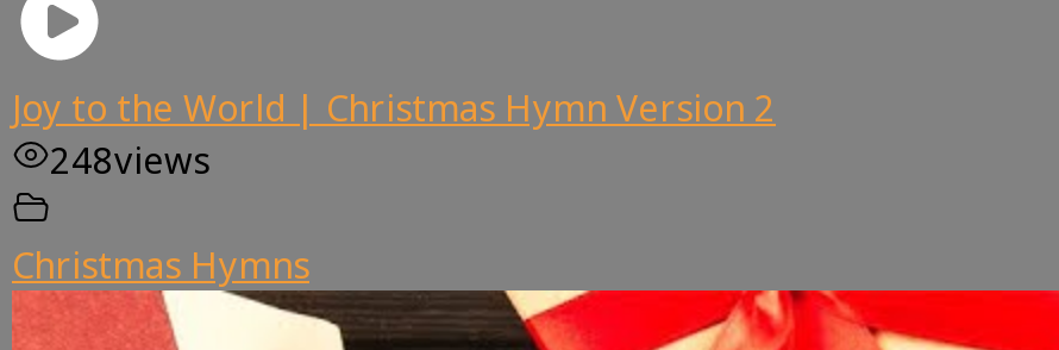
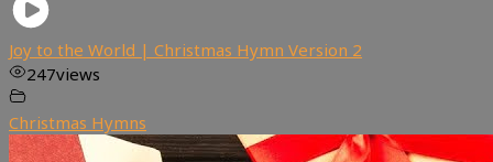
[50,136,209,184] 248views -> [26,63,100,85] 247views

